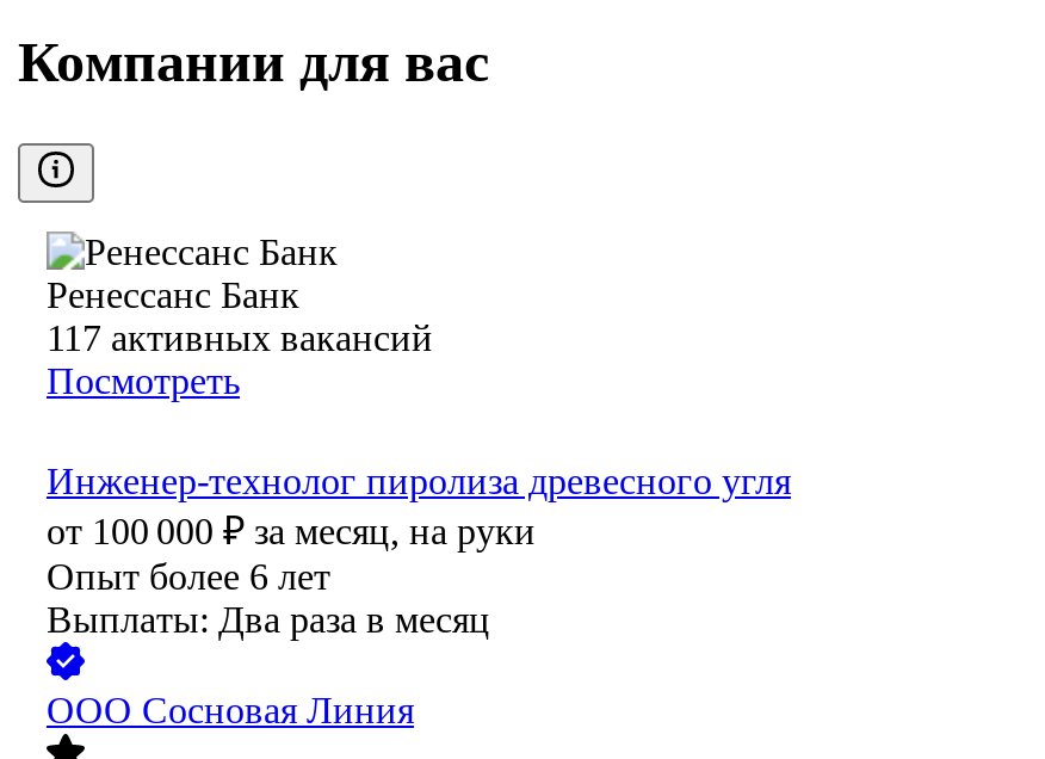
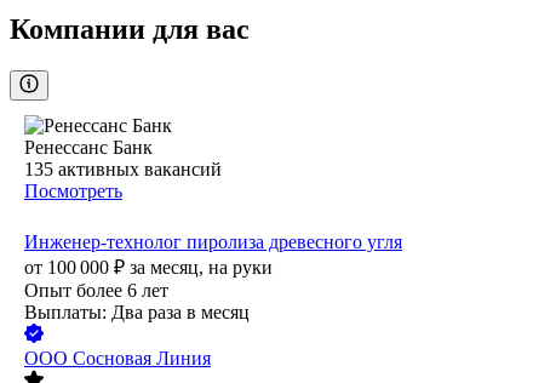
[47,318,433,359] 117 активных вакансий -> [24,159,222,180] 135 активных вакансий

